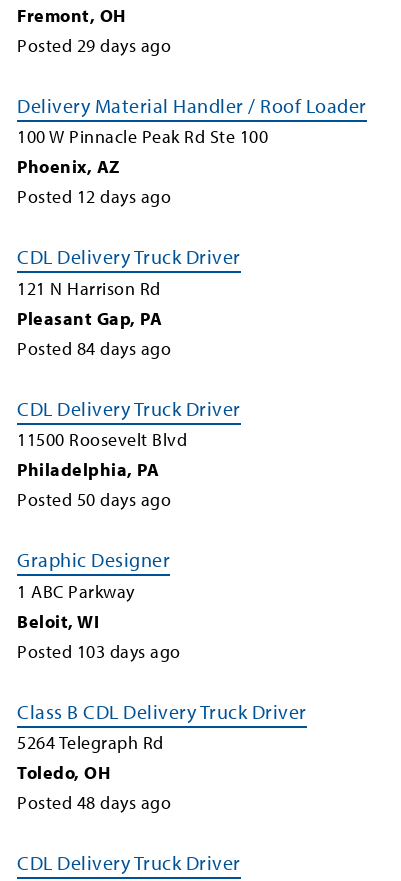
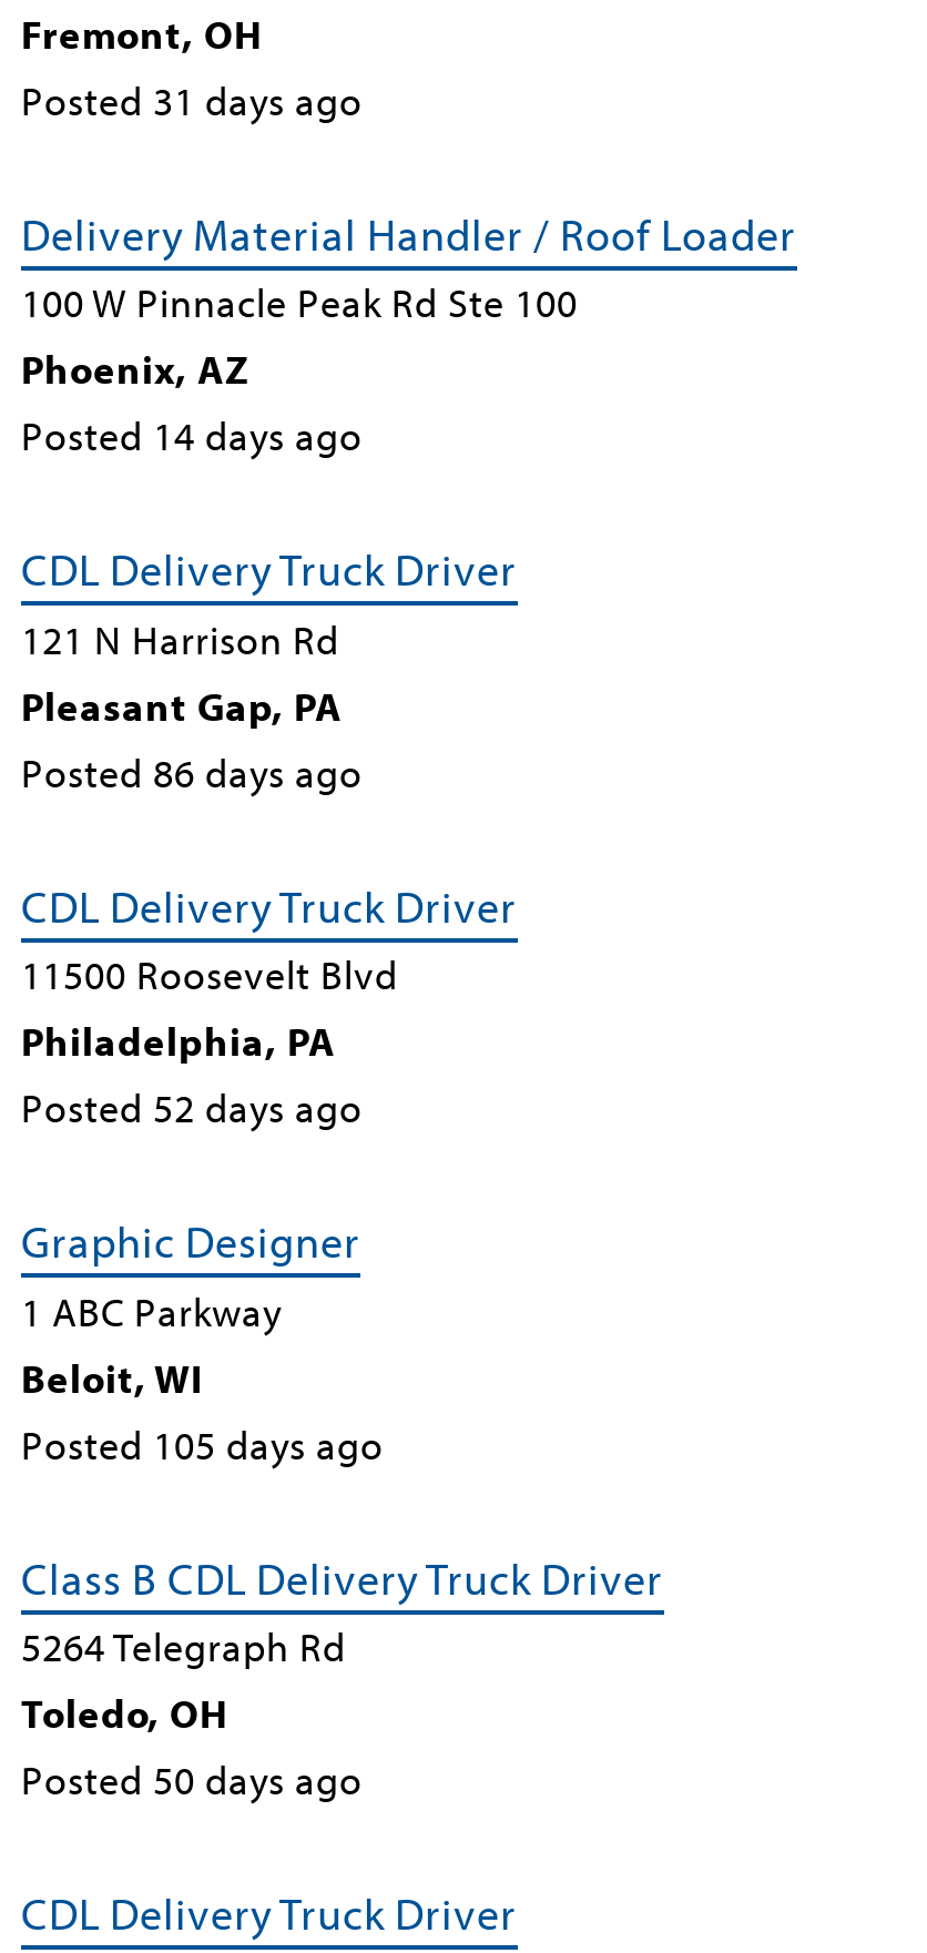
[17,33,171,56] Posted 29 days ago -> [21,74,363,125] Posted 31 days ago
[17,185,171,208] Posted 12 days ago -> [21,410,363,461] Posted 14 days ago
[17,336,171,359] Posted 84 days ago -> [21,746,363,797] Posted 86 days ago
none -> [21,1082,363,1133] Posted 52 days ago
moved [17,488,171,511] -> [21,1754,363,1805]: Posted 50 days ago
[17,639,180,662] Posted 103 days ago -> [21,1418,384,1469] Posted 105 days ago
[17,791,171,814] Posted 48 days ago -> none

